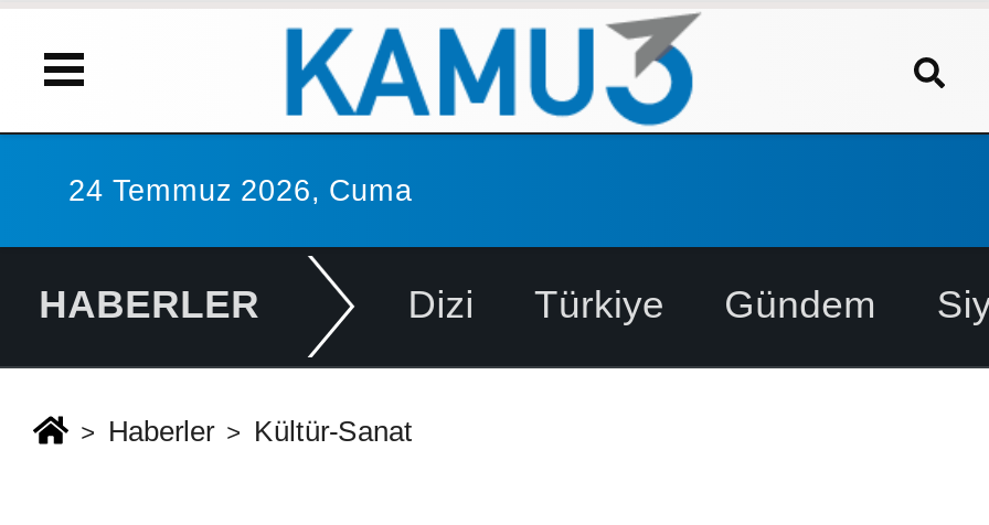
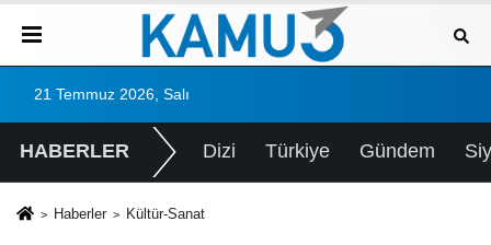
[68,174,413,207] 24 Temmuz 2026, Cuma -> [34,86,190,103] 21 Temmuz 2026, Salı

